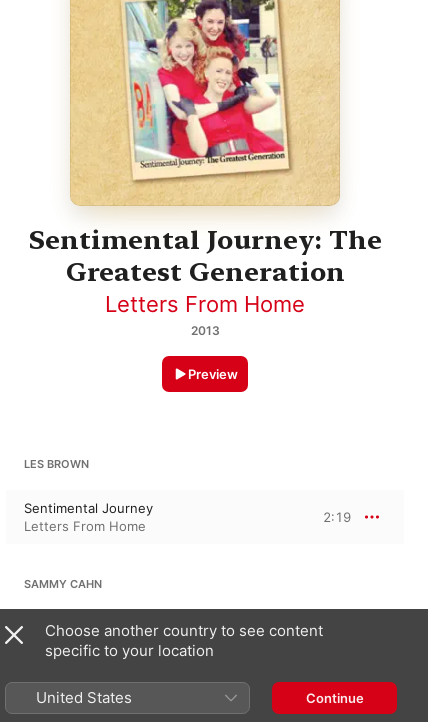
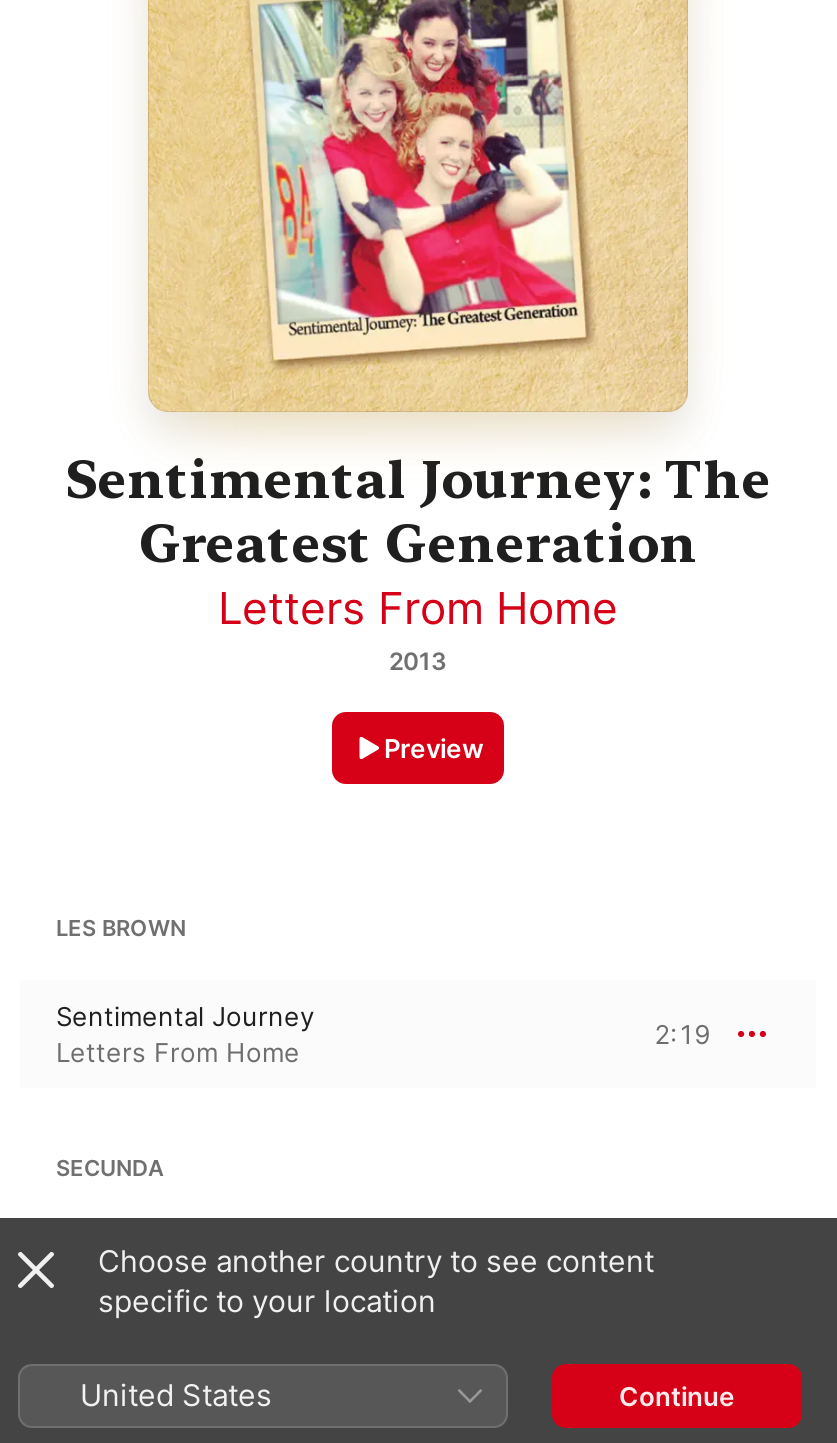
[24,577,102,591] SAMMY CAHN -> [56,1155,164,1183] SECUNDA

